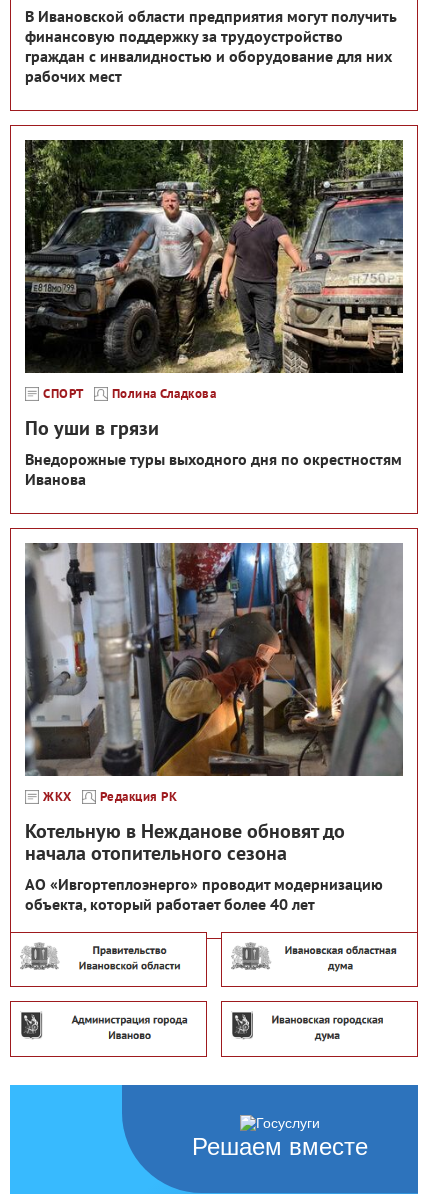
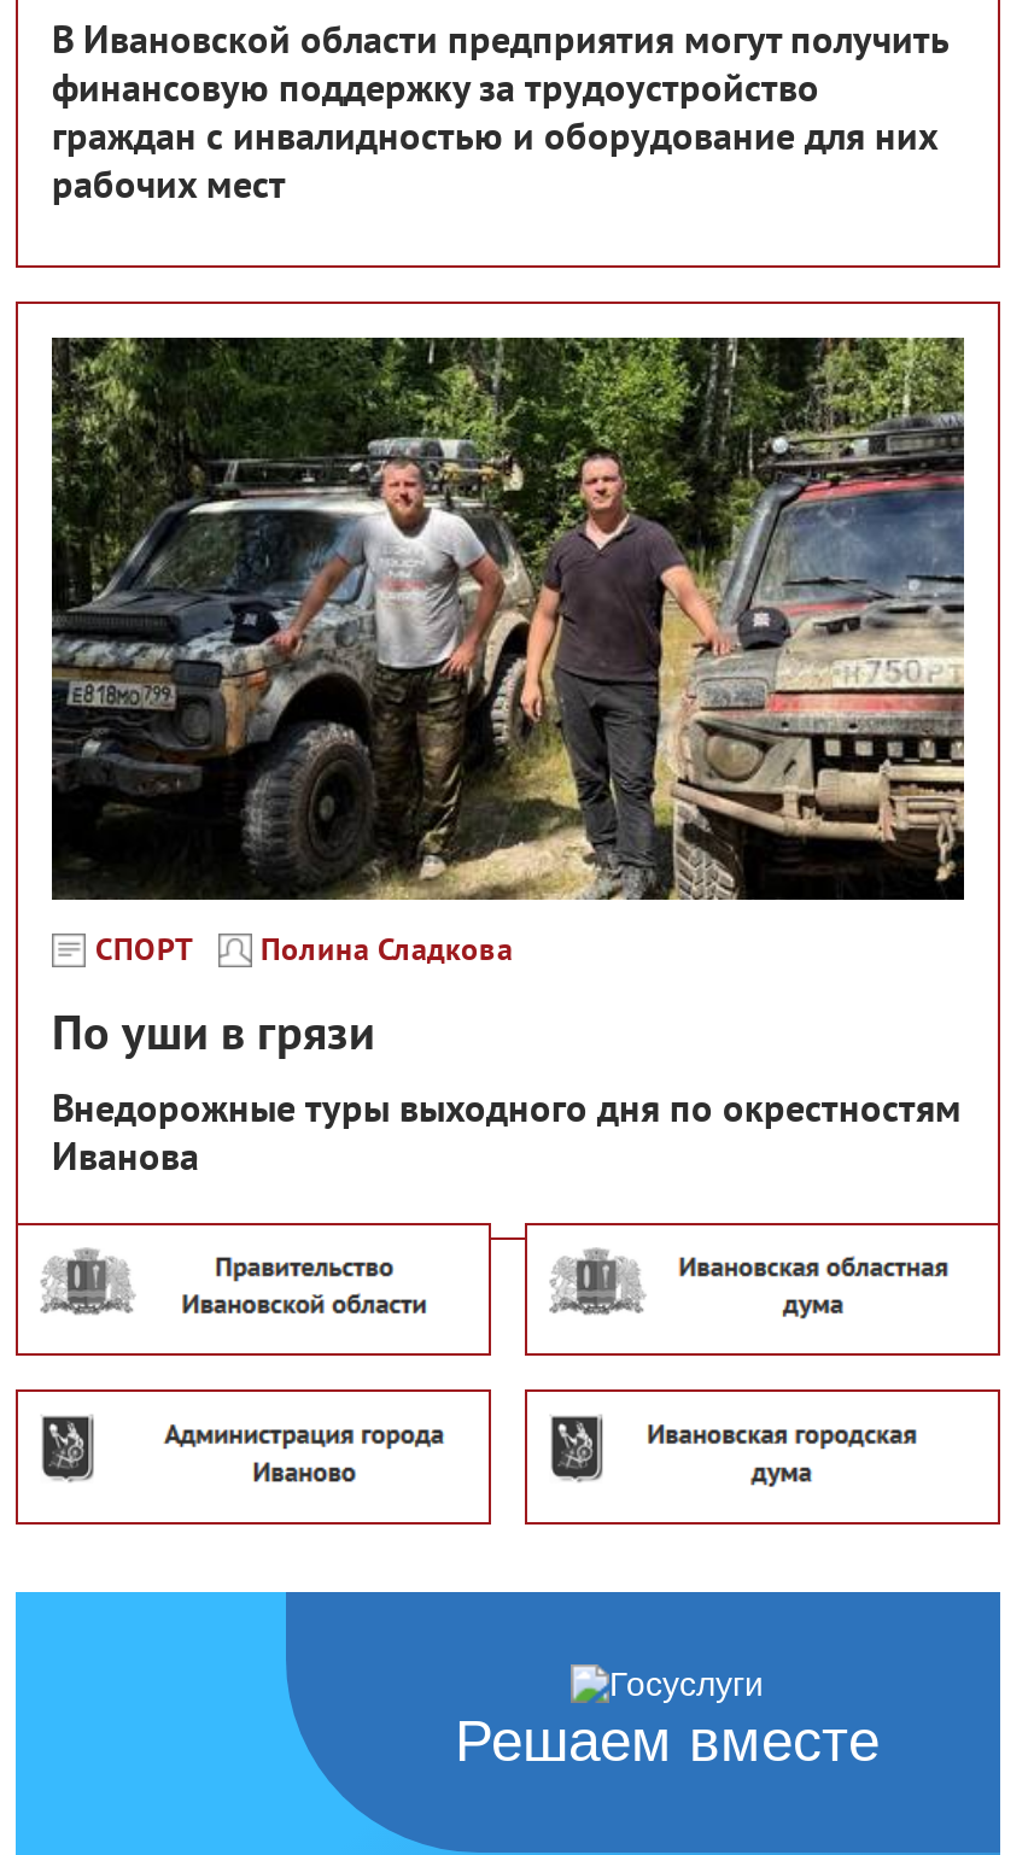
[10,512,418,914] [image] | ЖКХ | Редакция РК | Котельную в Нежданове обновят до | начала отопительного сезона | АО «Ивгортеплоэнерго» проводит модернизацию | объекта, который работает более 40 лет -> none

